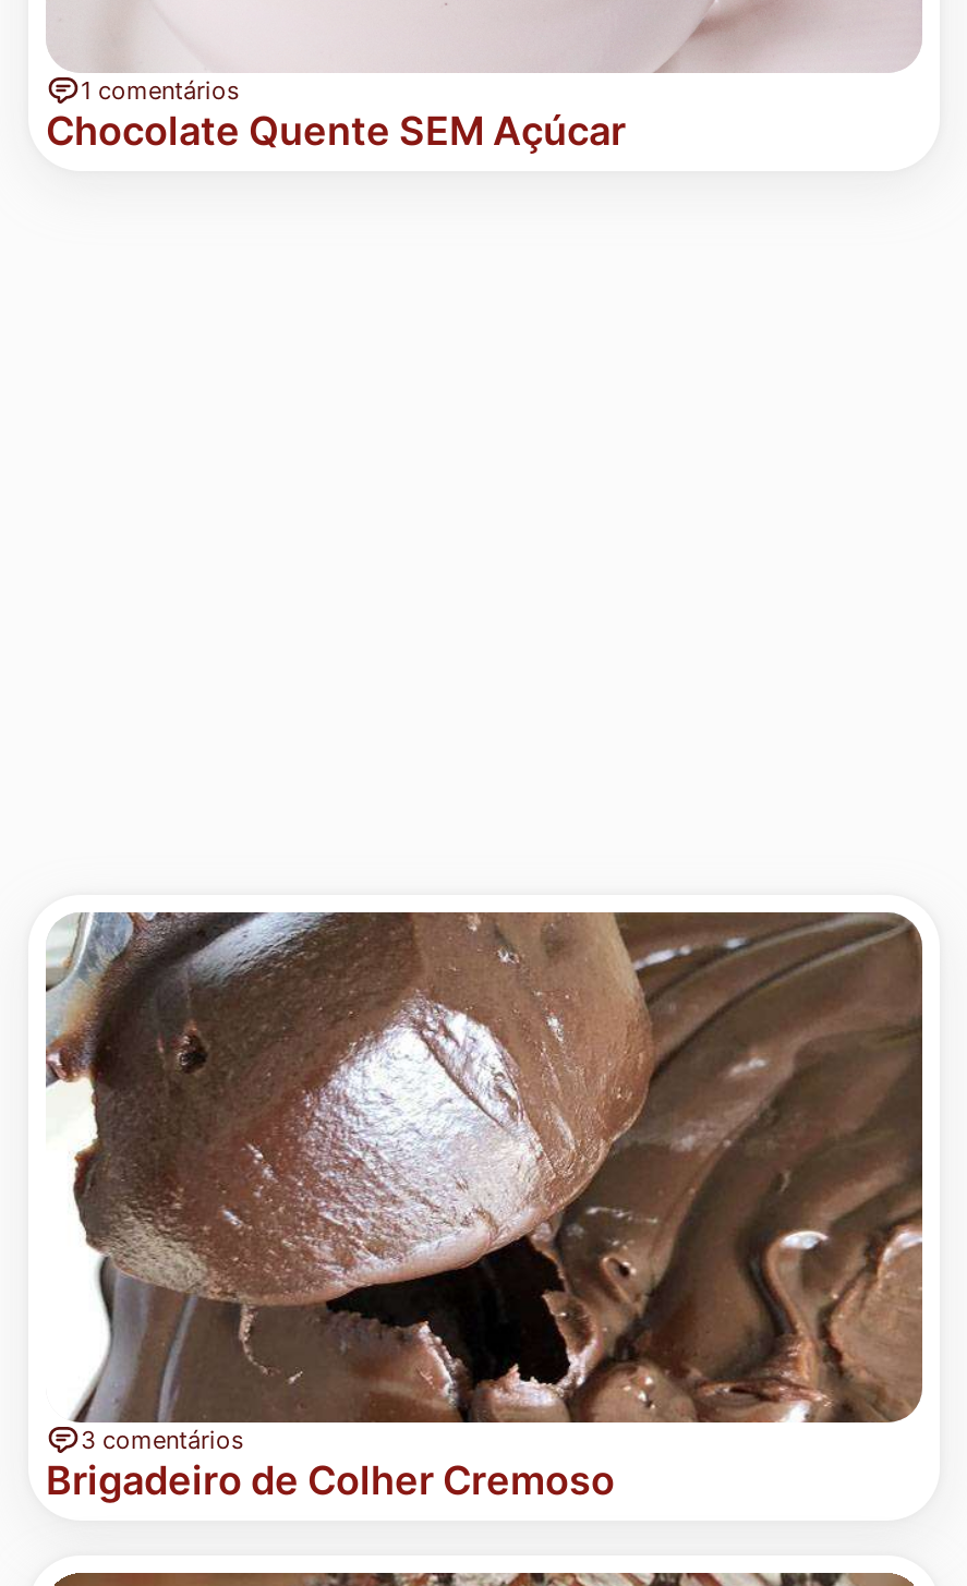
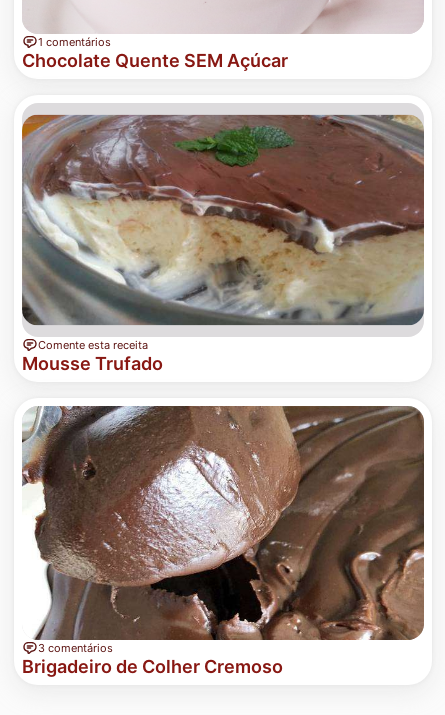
none -> [21,105,425,374] [image] | Comente esta receita | Mousse Trufado

